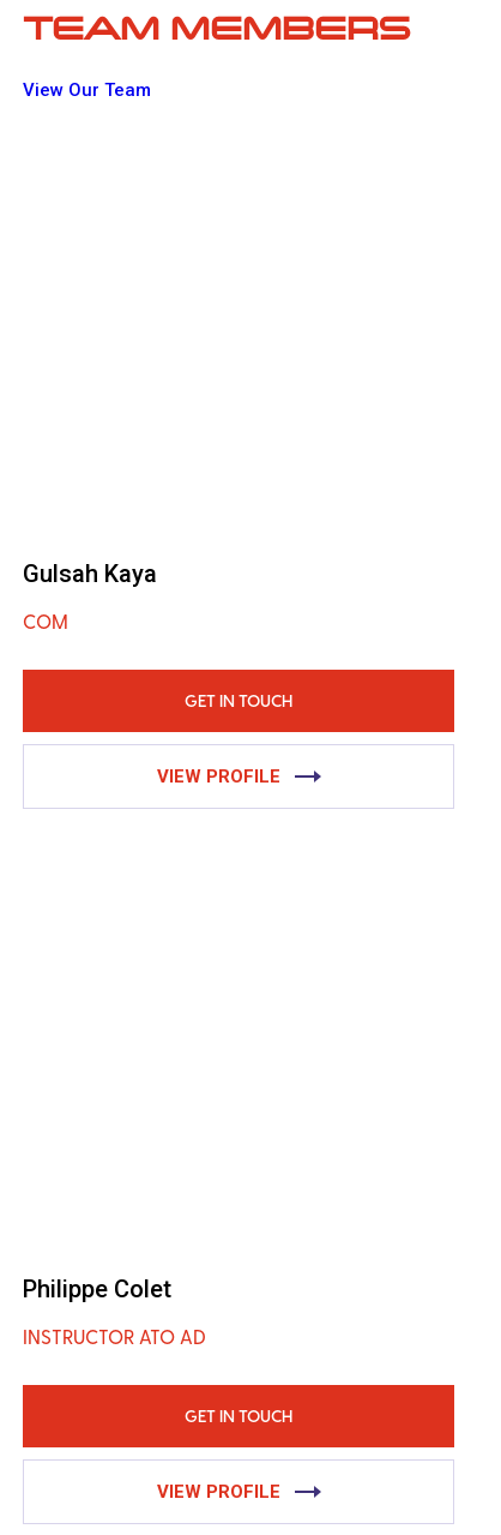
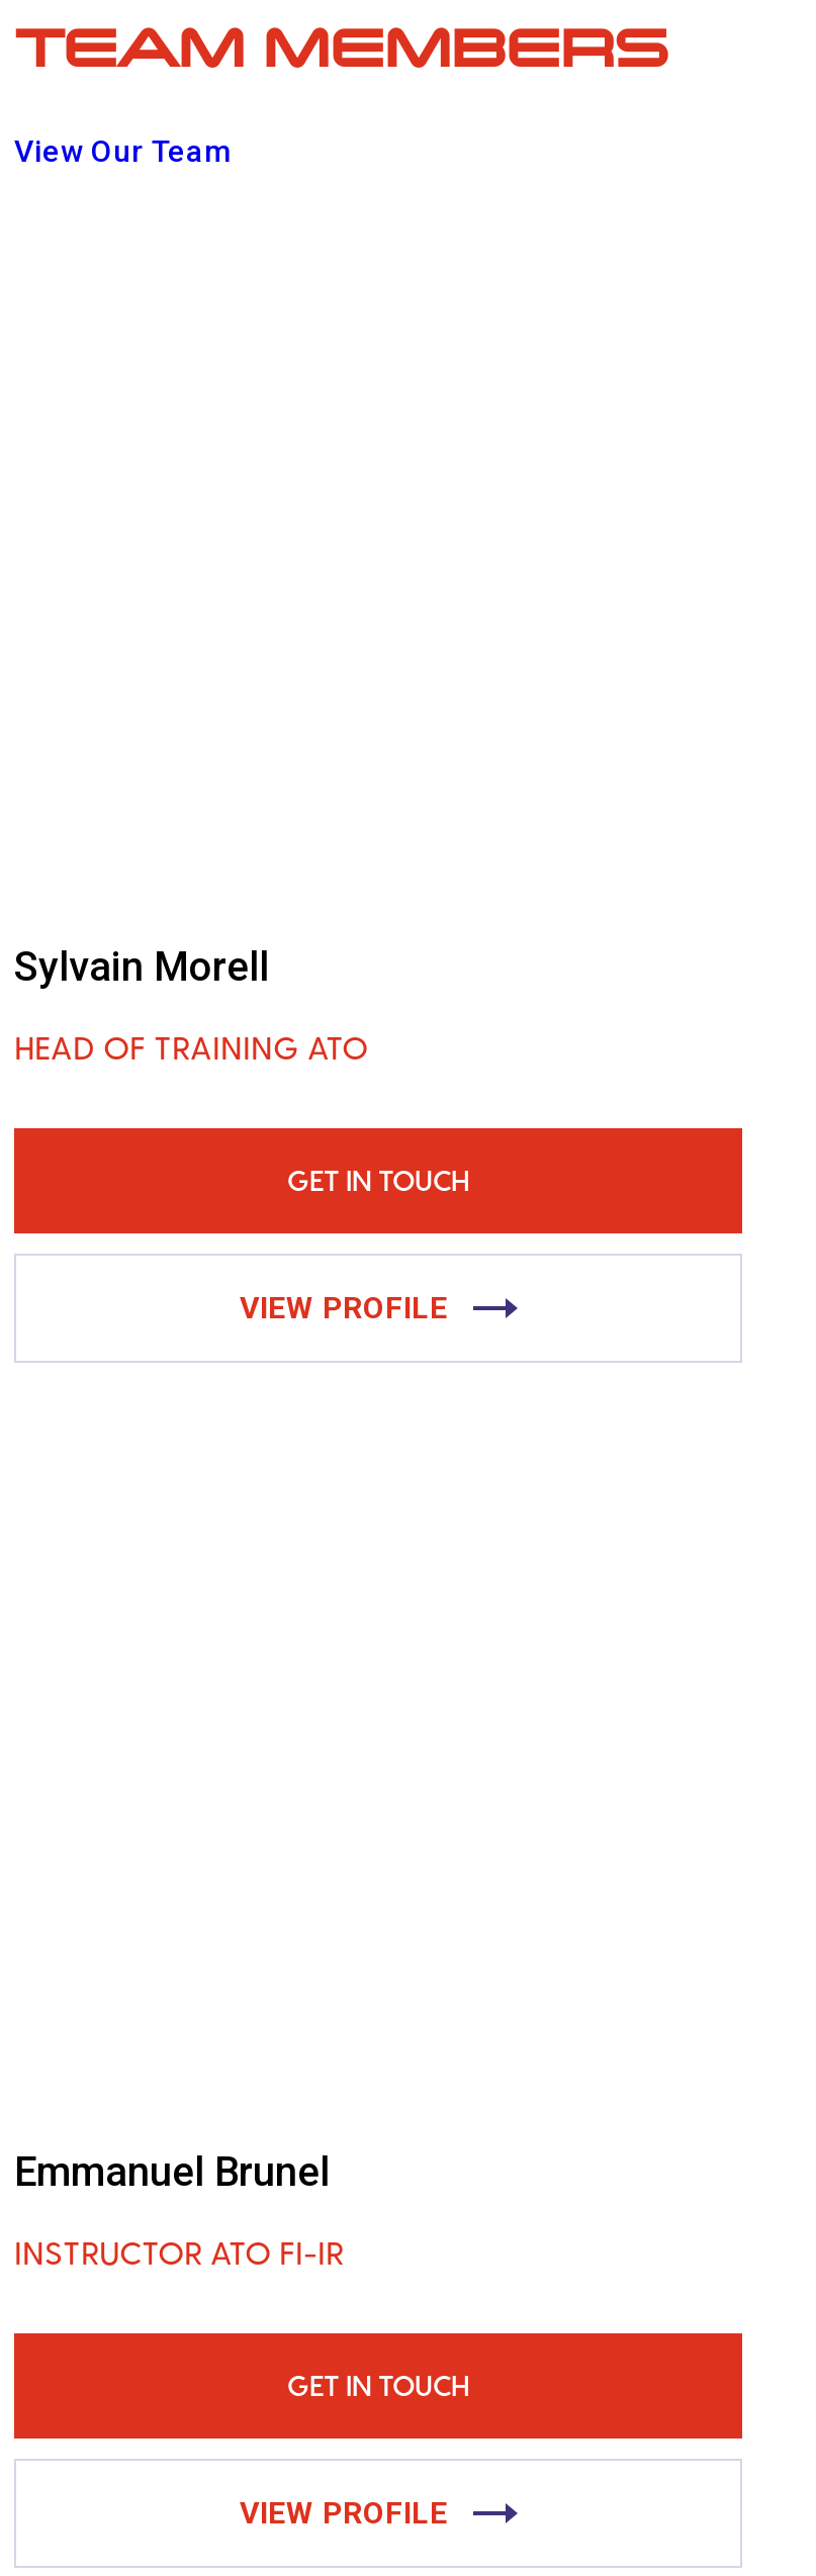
[23,559,157,588] Gulsah Kaya -> [14,942,269,991] Sylvain Morell
[23,610,68,632] COM -> [14,1027,368,1066] HEAD OF TRAINING ATO
[23,1275,171,1303] Philippe Colet -> [14,2147,330,2196] Emmanuel Brunel
[23,1325,206,1348] INSTRUCTOR ATO AD -> [14,2232,344,2271] INSTRUCTOR ATO FI-IR

